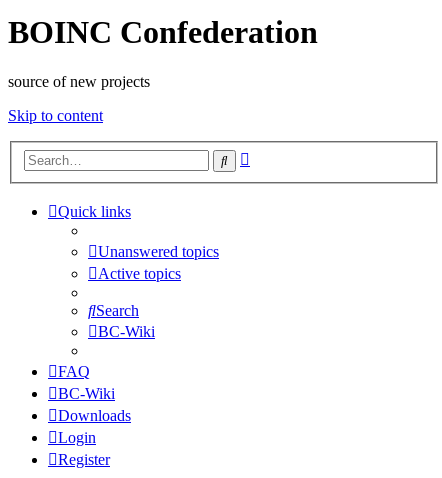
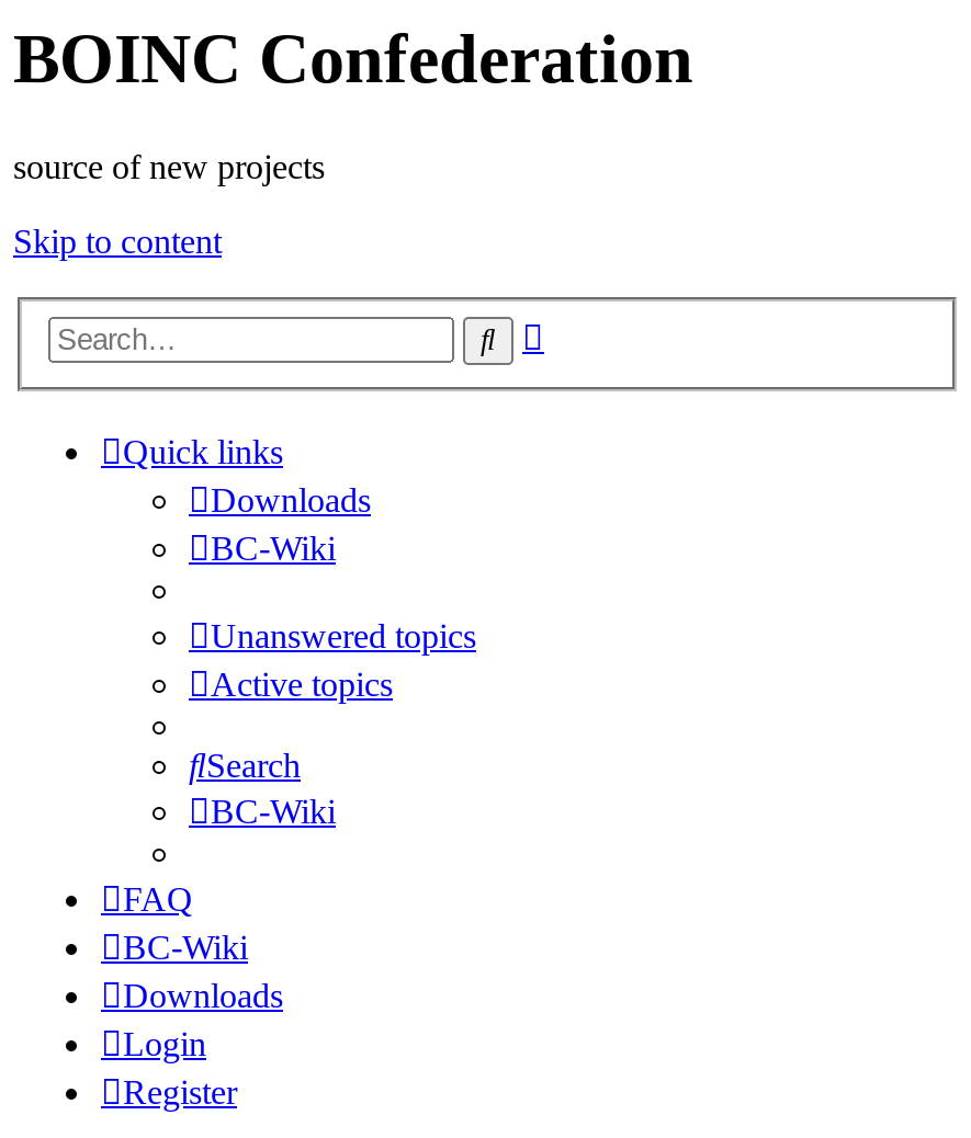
none -> [211,482,371,568] Downloads | BC-Wiki

